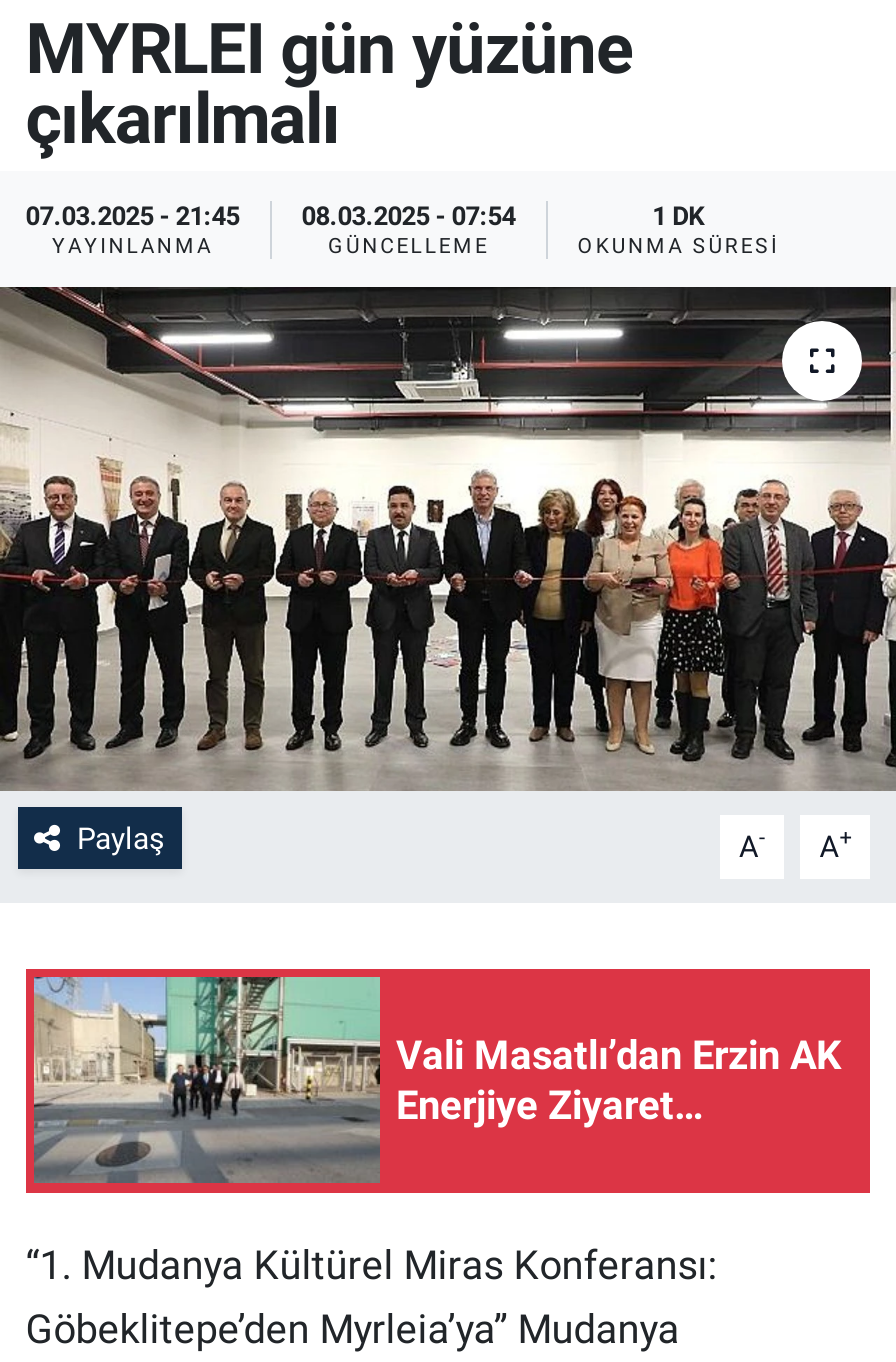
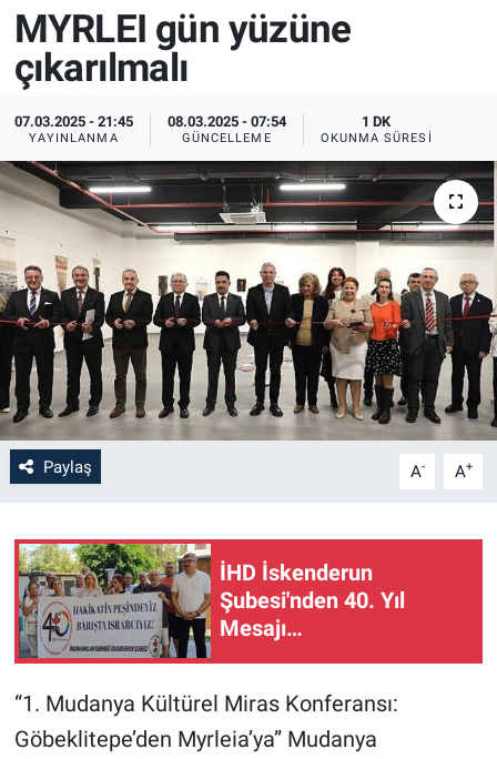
[32,975,842,1183] [image] | Vali Masatlı’dan Erzin AK | Enerjiye Ziyaret… -> [18,543,405,659] [image] | İHD İskenderun | Şubesi'nden 40. Yıl | Mesajı…

